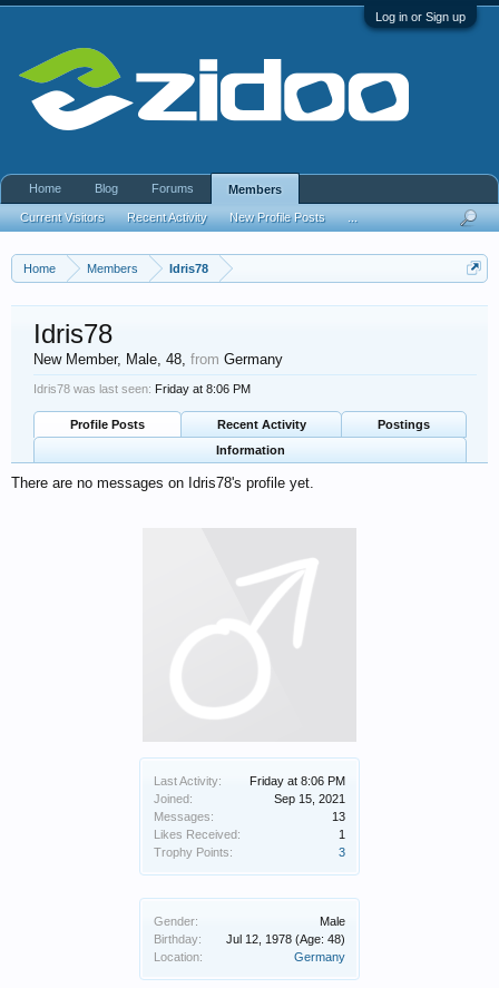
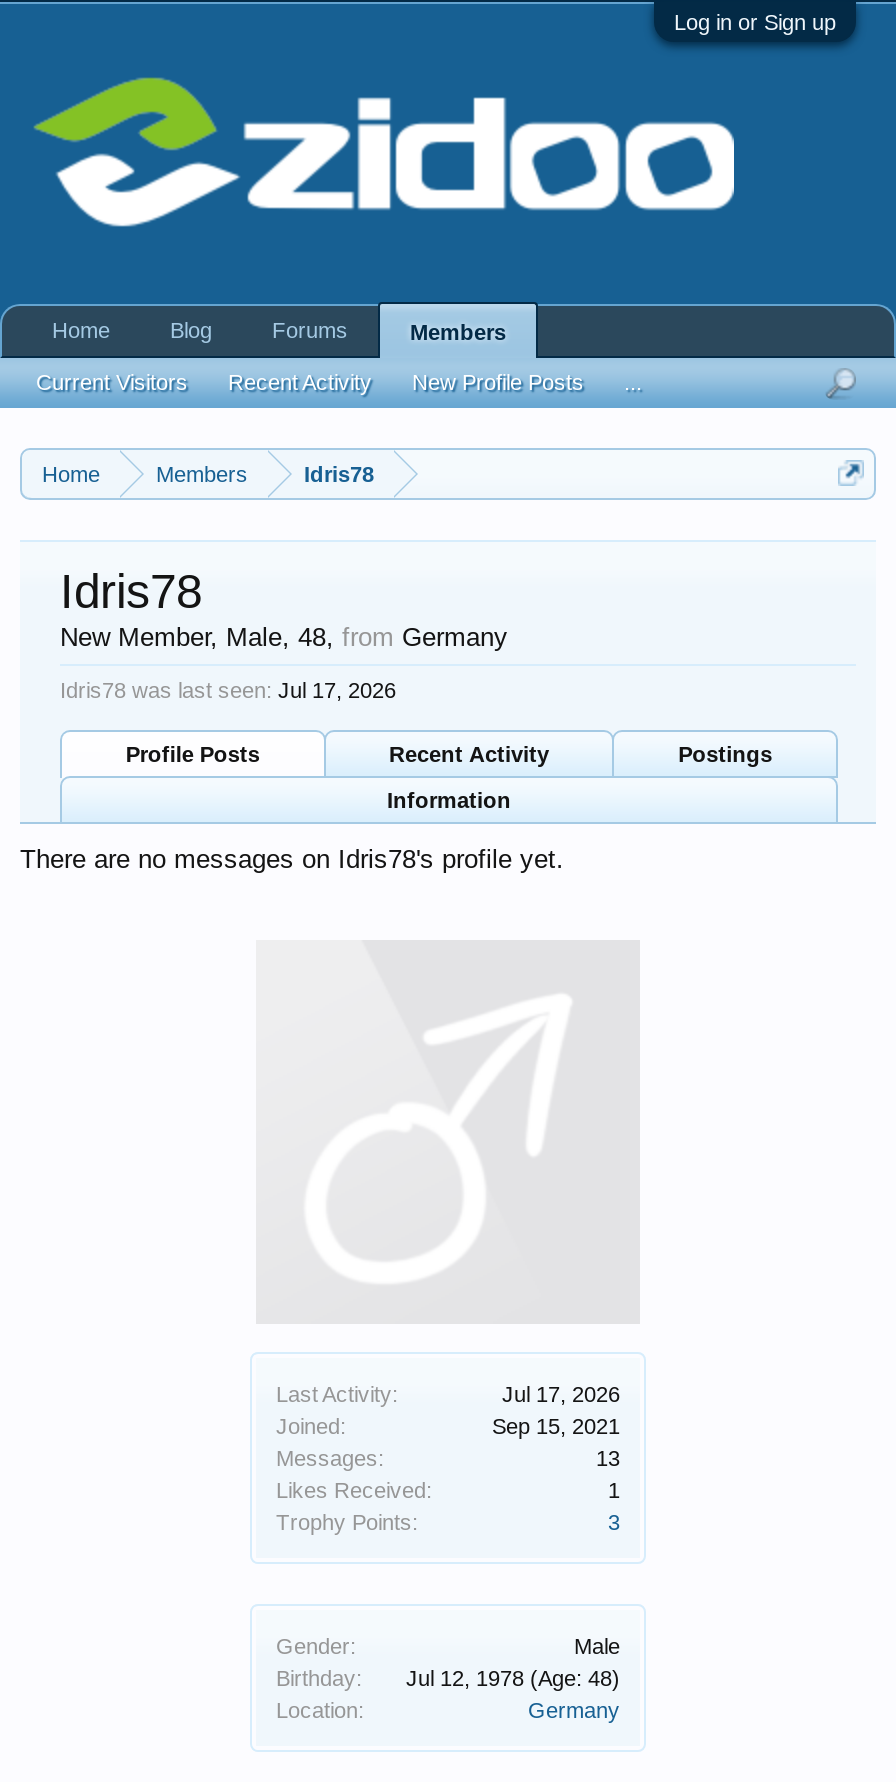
[33,382,251,395] Idris78 was last seen: Friday at 8:06 PM -> [60,678,396,702] Idris78 was last seen: Jul 17, 2026
[250,774,345,788] Friday at 8:06 PM -> [502,1382,620,1406] Jul 17, 2026

